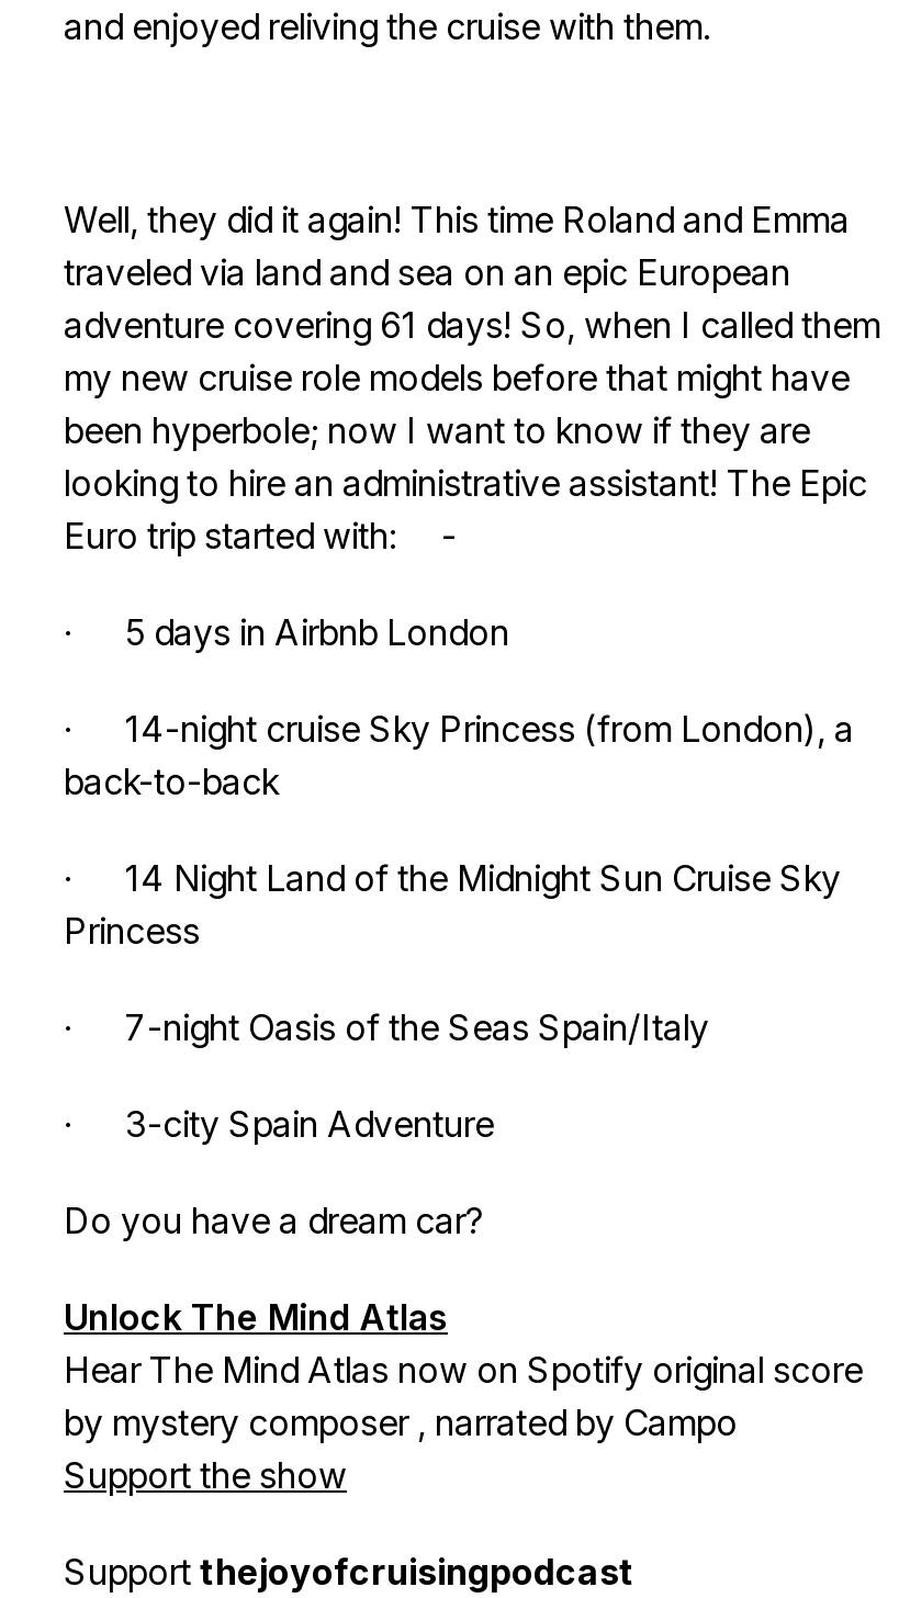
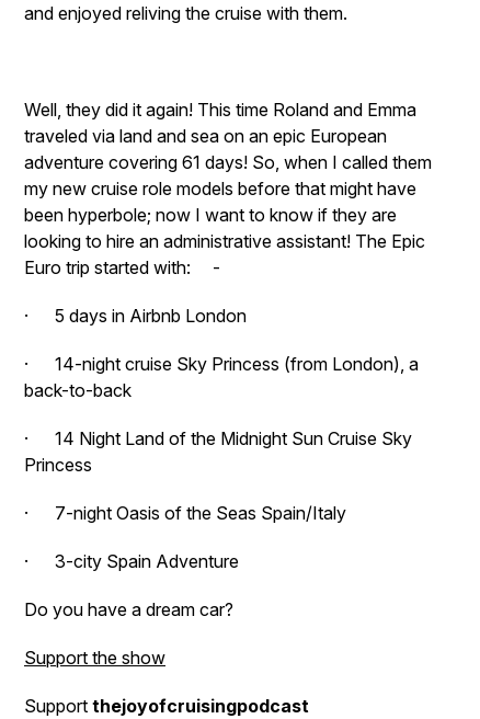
[64,1295,863,1444] Unlock The Mind Atlas | Hear The Mind Atlas now on Spotify original score | by mystery composer , narrated by Campo -> none

